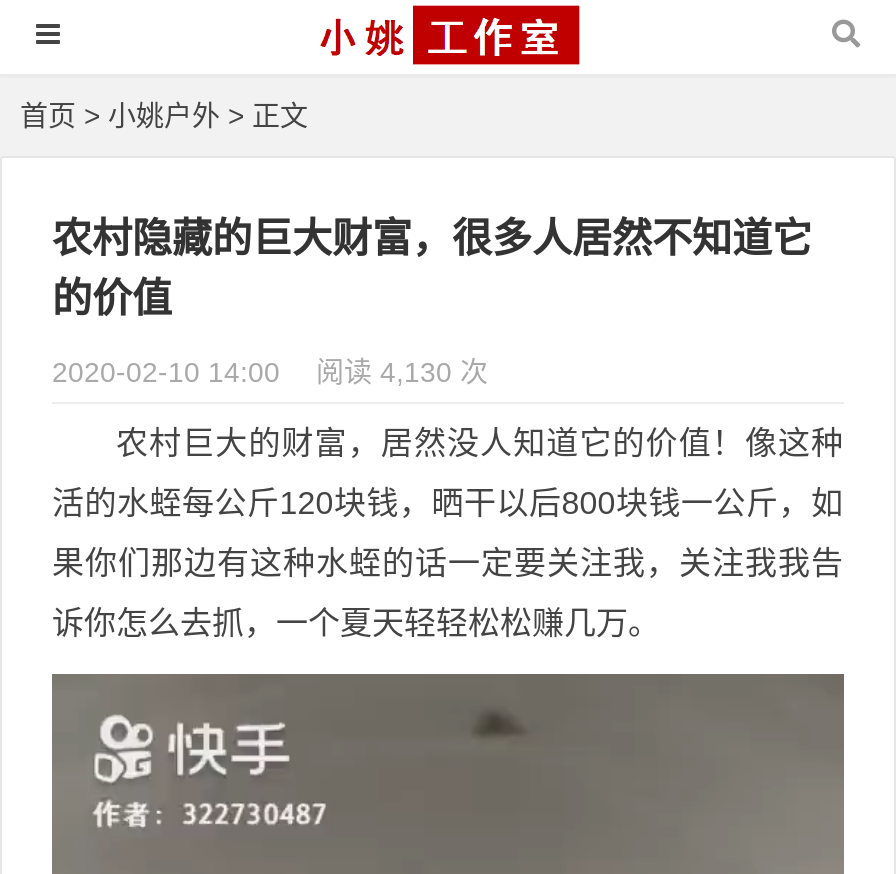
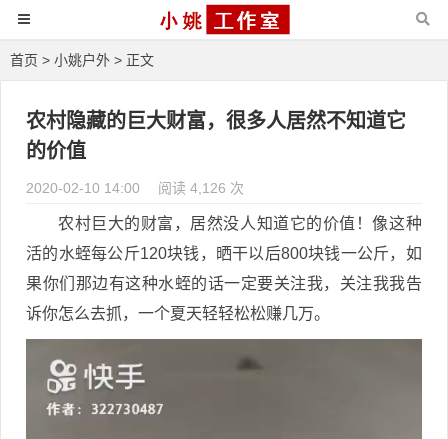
[52,356,488,388] 2020-02-10 14:00 阅读 4,130 次 -> [26,180,244,196] 2020-02-10 14:00 阅读 4,126 次

